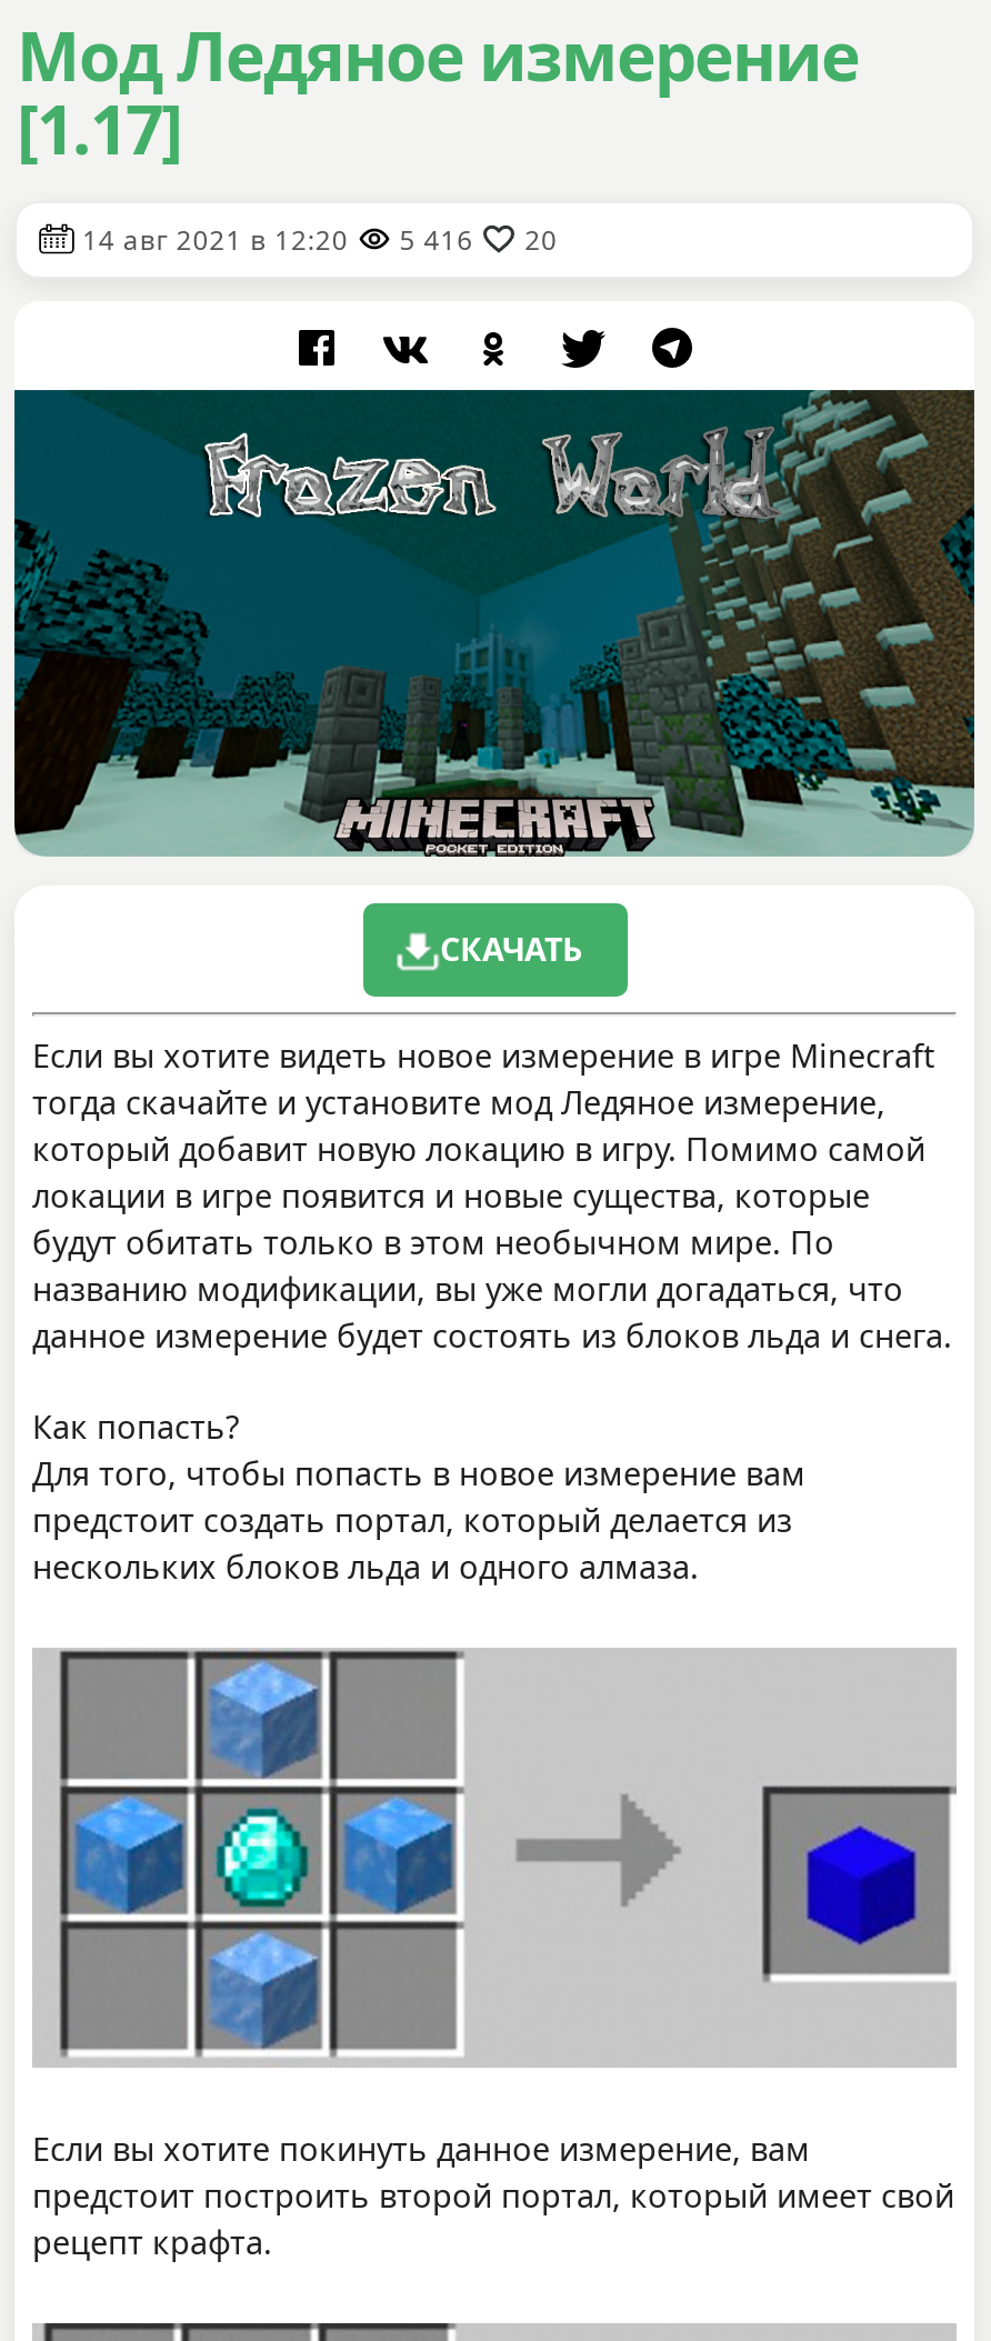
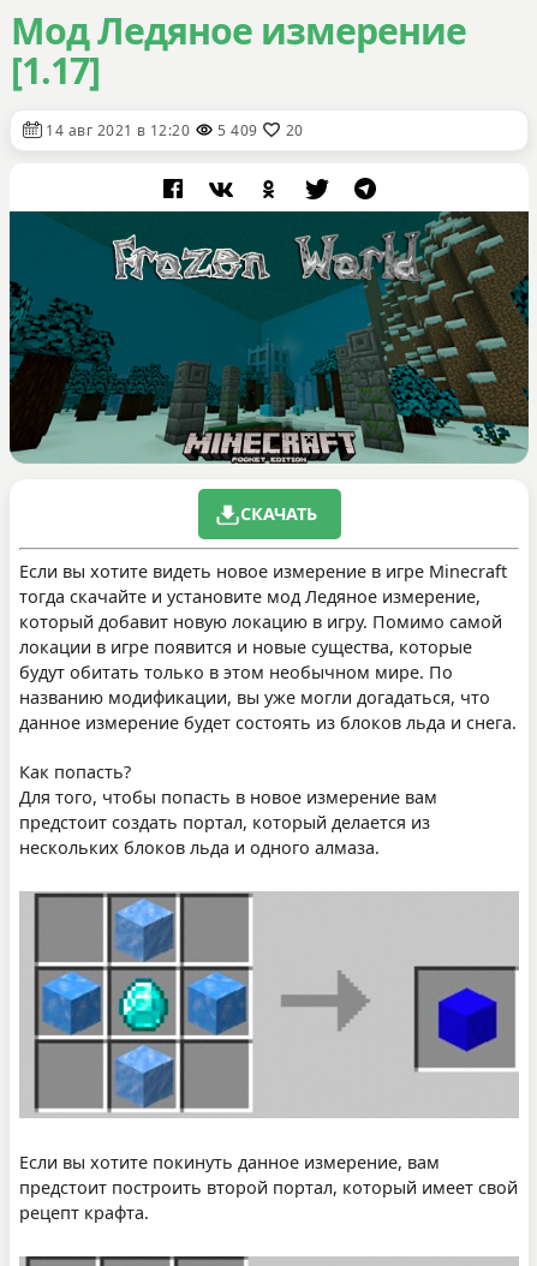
[74,221,558,259] 14 авг 2021 в 12:20 5 416 20 -> [42,120,303,141] 14 авг 2021 в 12:20 5 409 20

